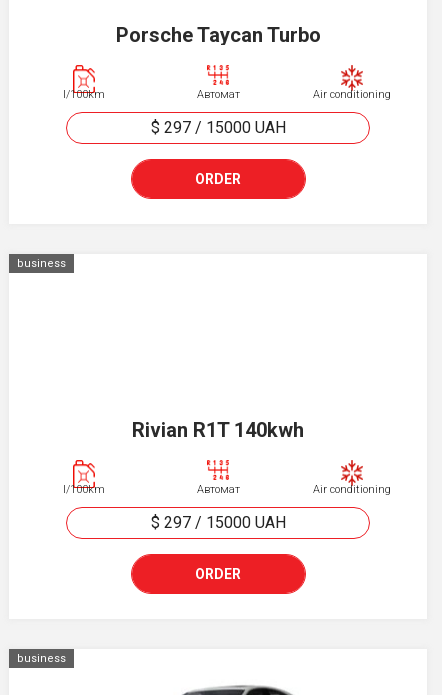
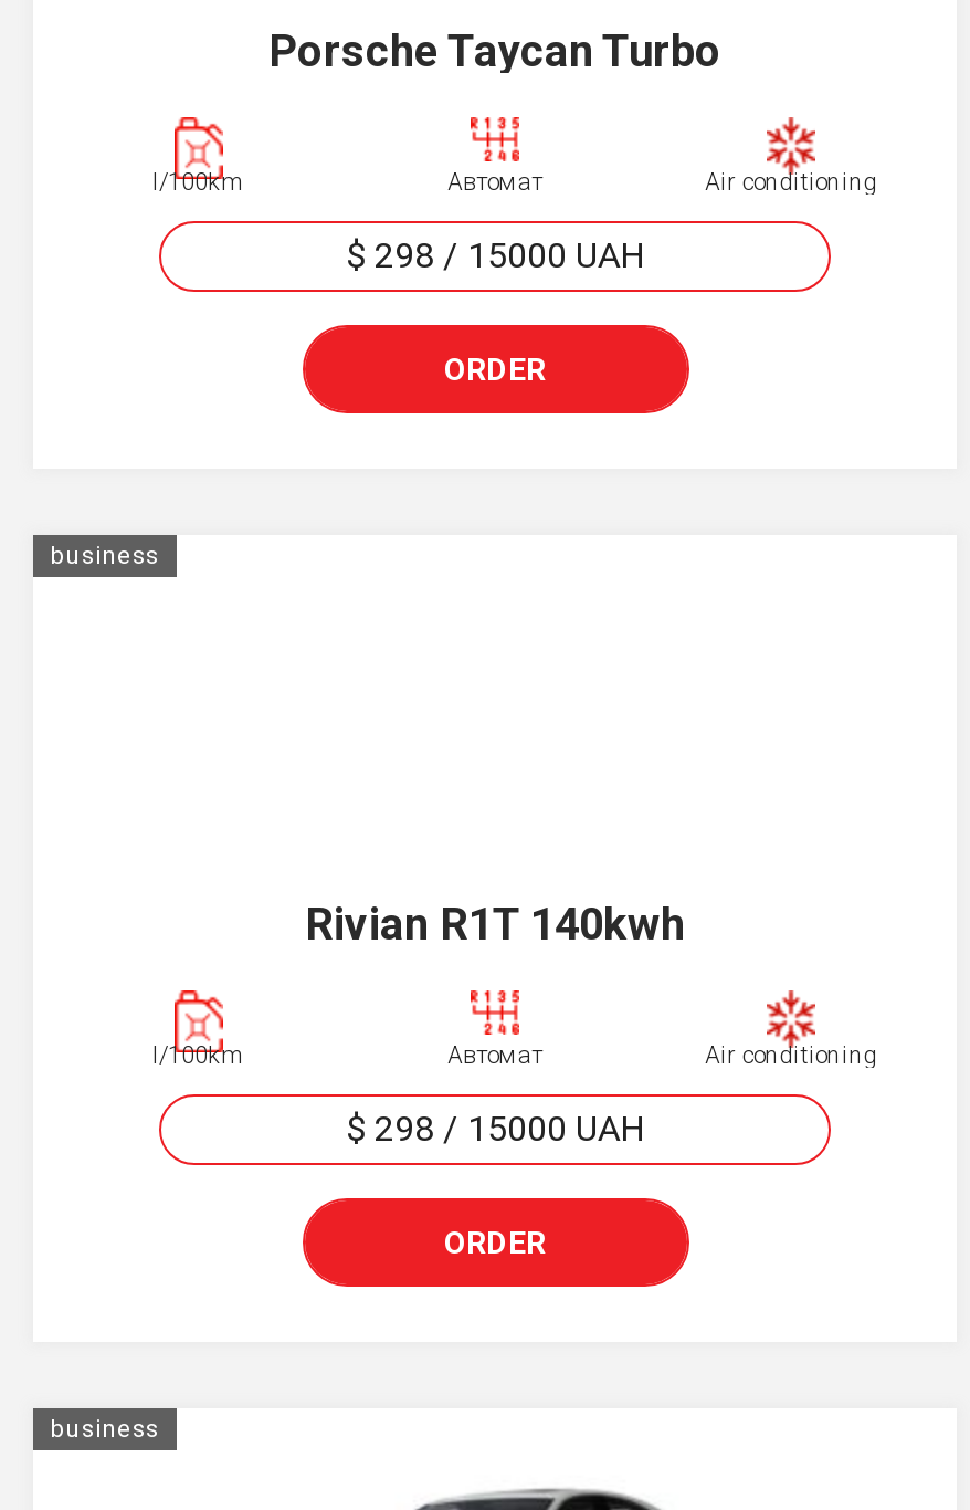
[150,118,285,137] $ 297 / 15000 UAH -> [346,234,644,276] $ 298 / 15000 UAH
[150,513,285,532] $ 297 / 15000 UAH -> [346,1108,644,1150] $ 298 / 15000 UAH

